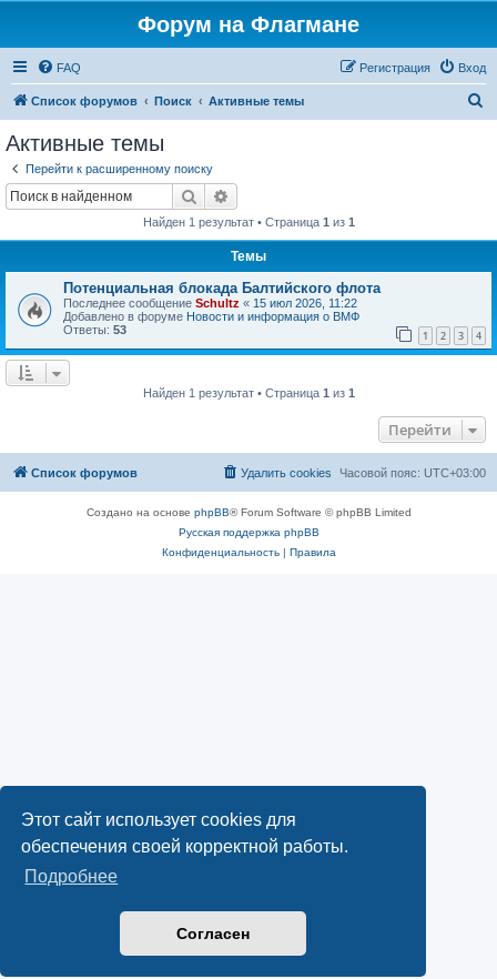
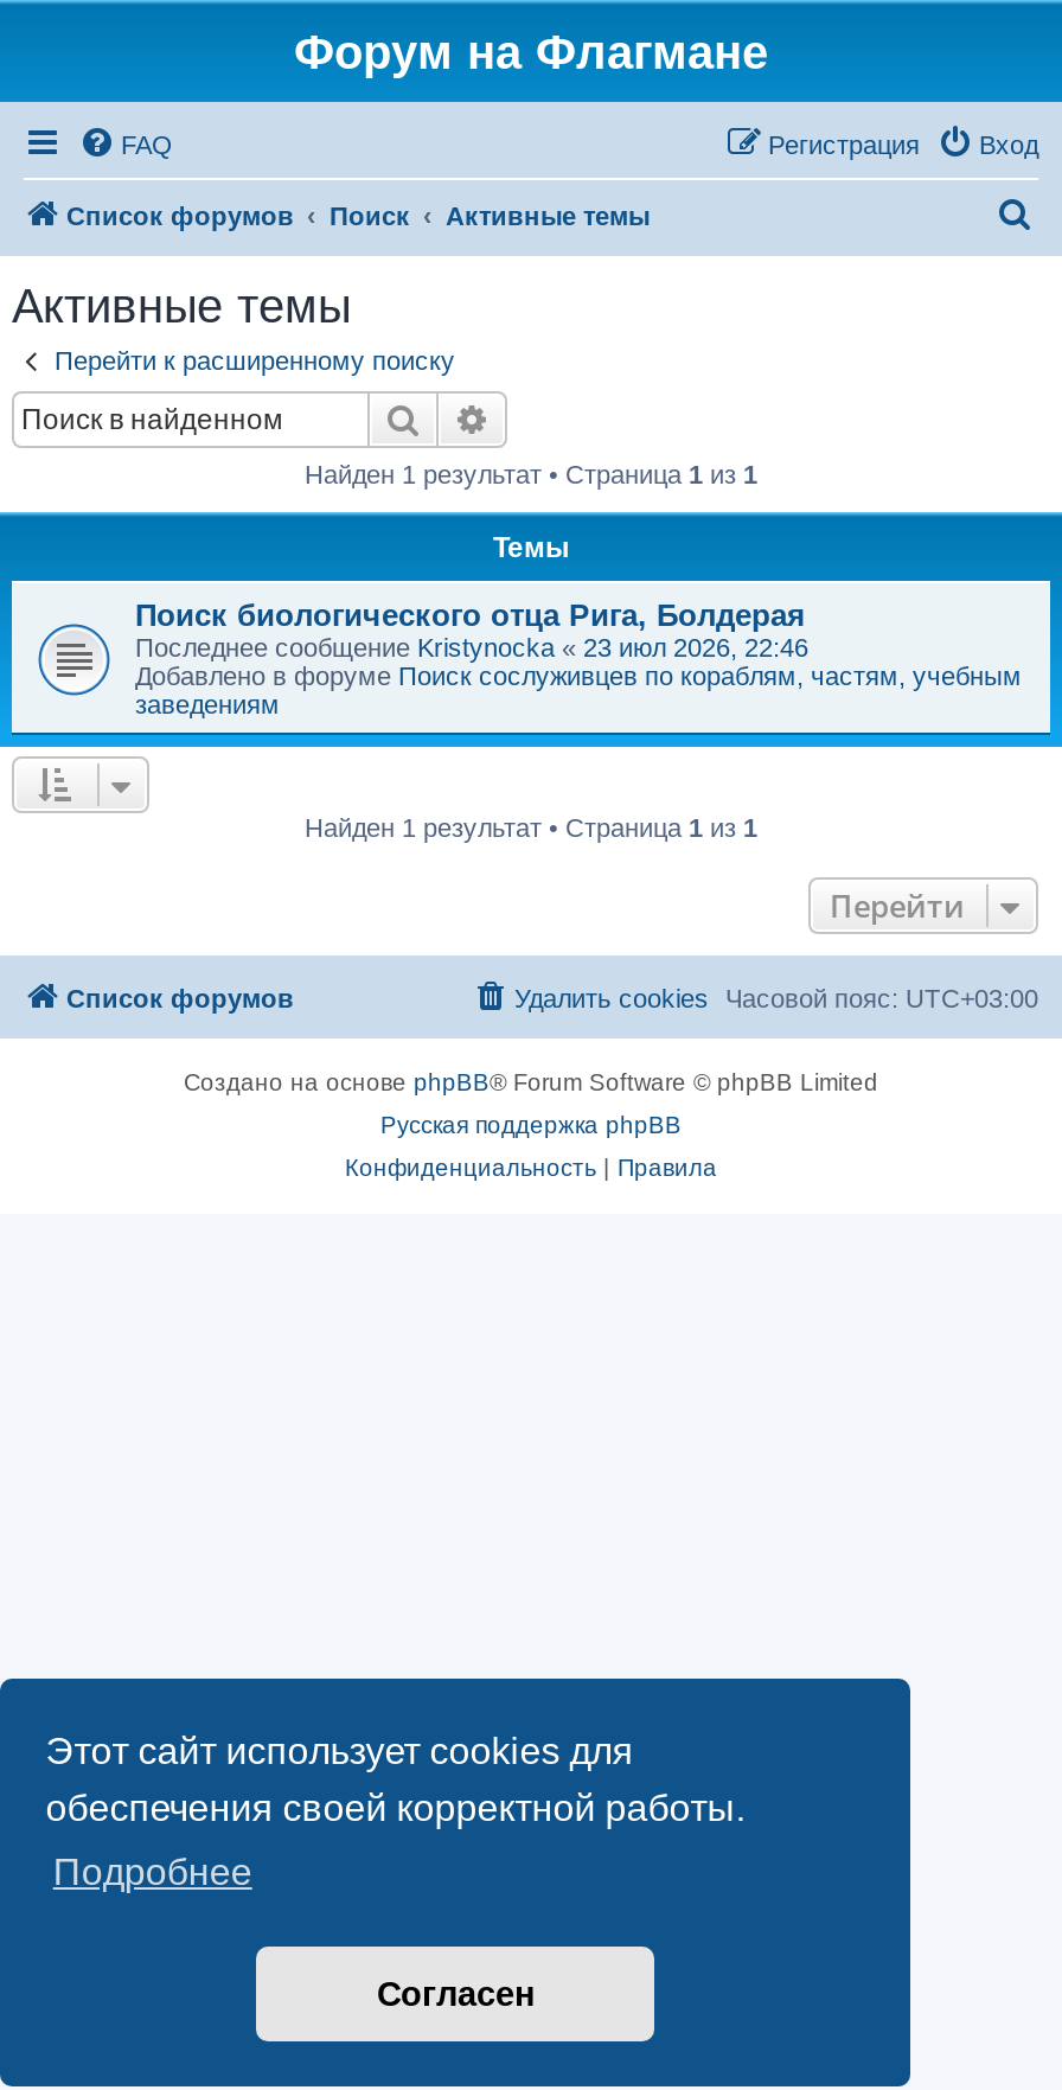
[63,279,481,343] Потенциальная блокада Балтийского флота | Последнее сообщение Schultz «15 июл 2026, 11:22 | Добавлено в форуме Новости и информация о ВМФ | Ответы: 53 | 1 | 2 | 3 | 4 -> [135,596,1022,717] Поиск биологического отца Рига, Болдерая | Последнее сообщение Kristynocka «23 июл 2026, 22:46 | Добавлено в форуме Поиск сослуживцев по кораблям, частям, учебным | заведениям

